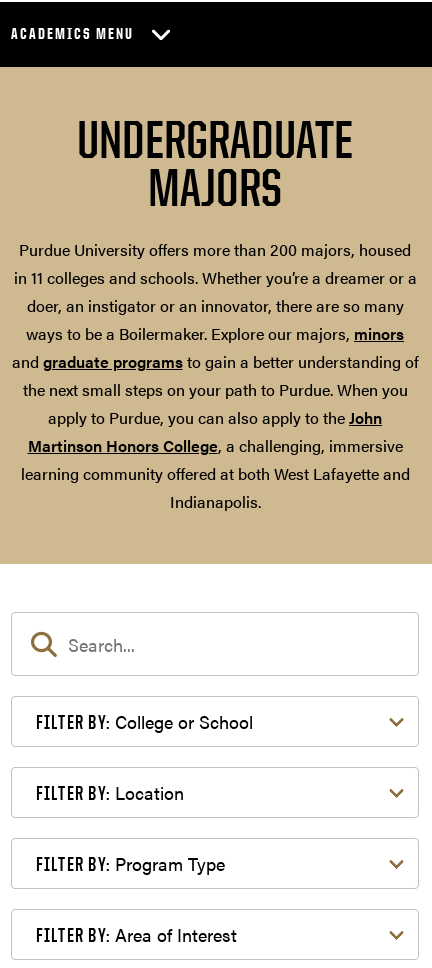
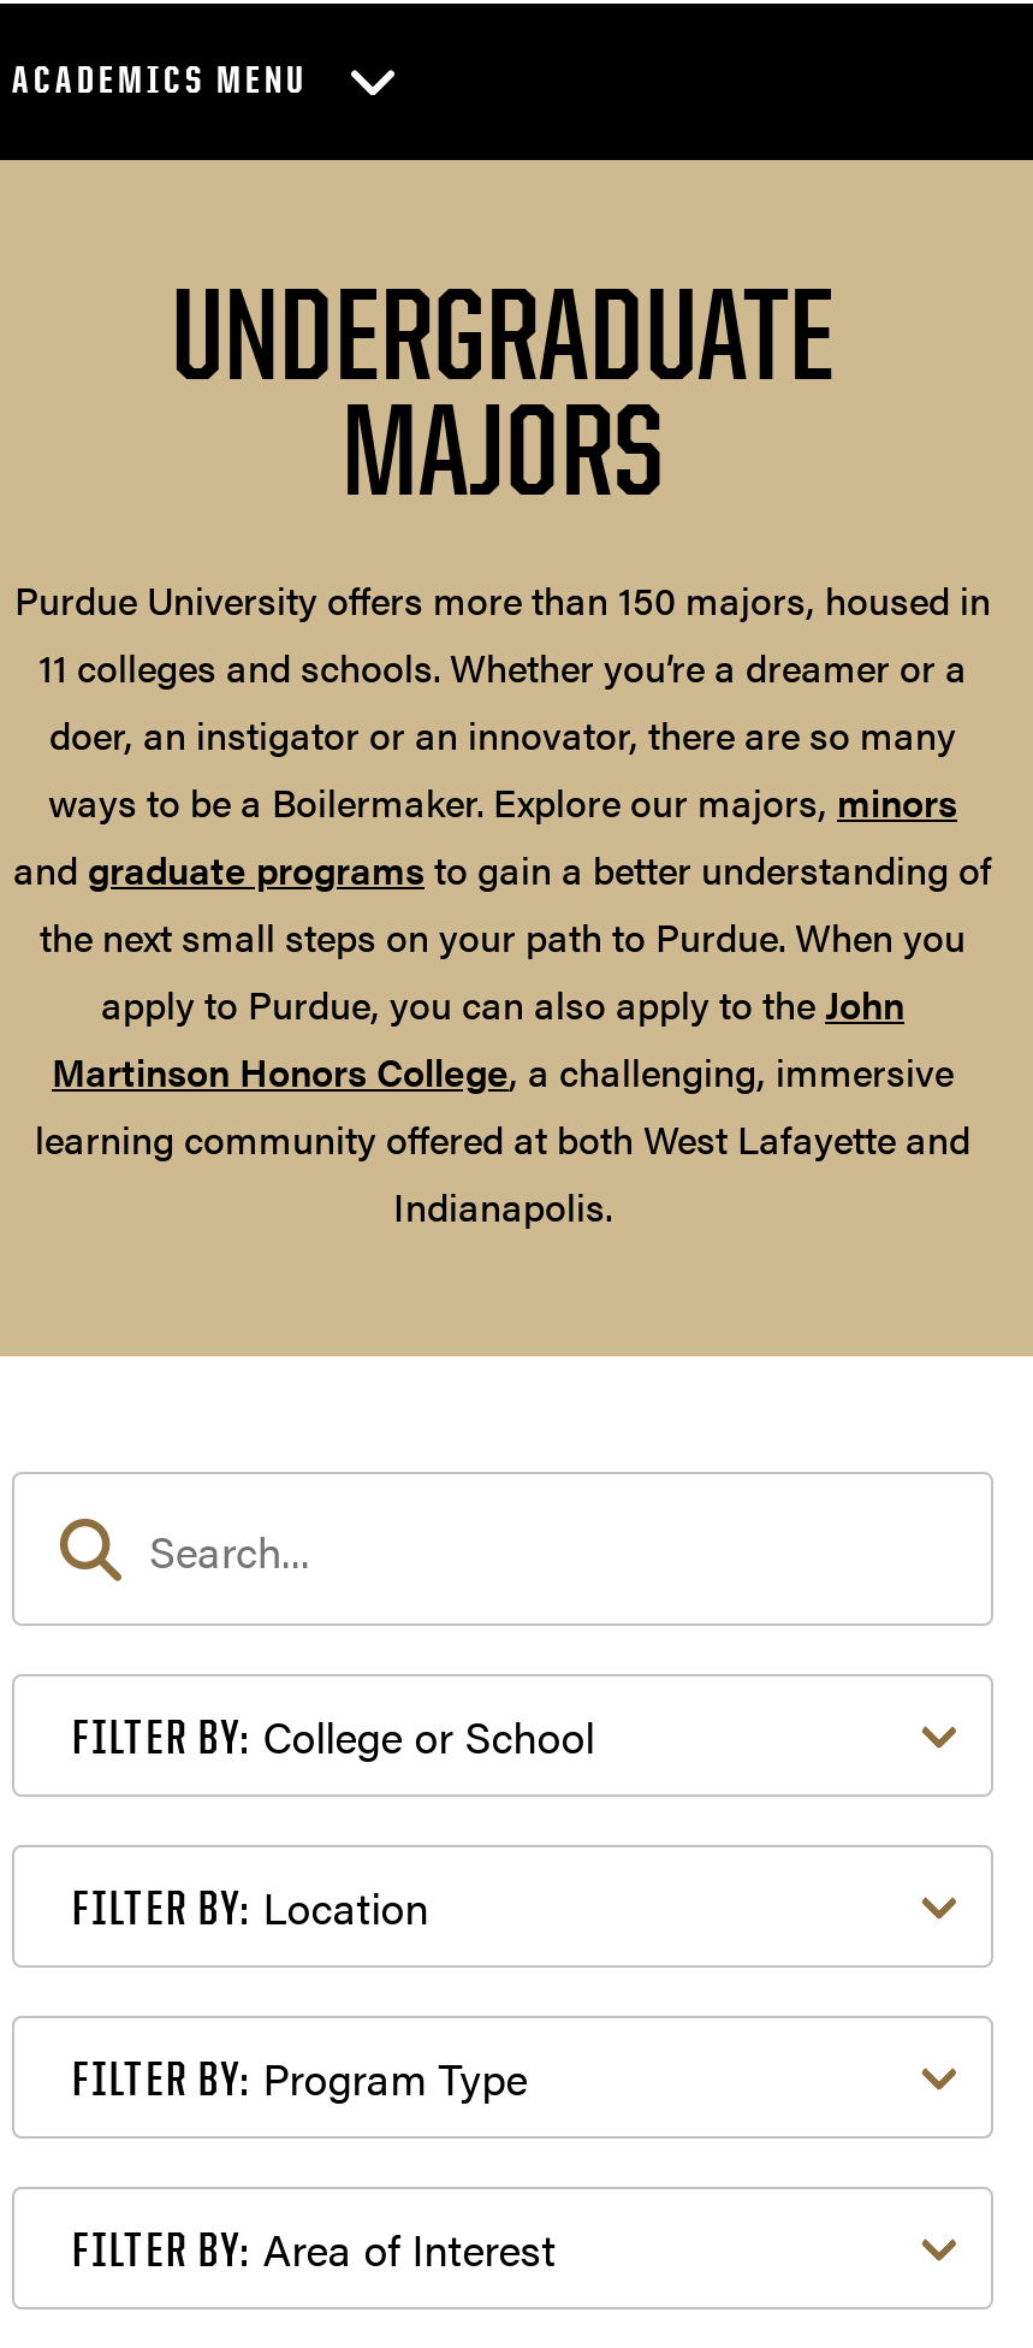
[13,238,416,289] Purdue University offers more than 200 majors, housed | in 11 colleges and schools. Whether you’re a dreamer or a -> [14,572,991,695] Purdue University offers more than 150 majors, housed in | 11 colleges and schools. Whether you’re a dreamer or a

